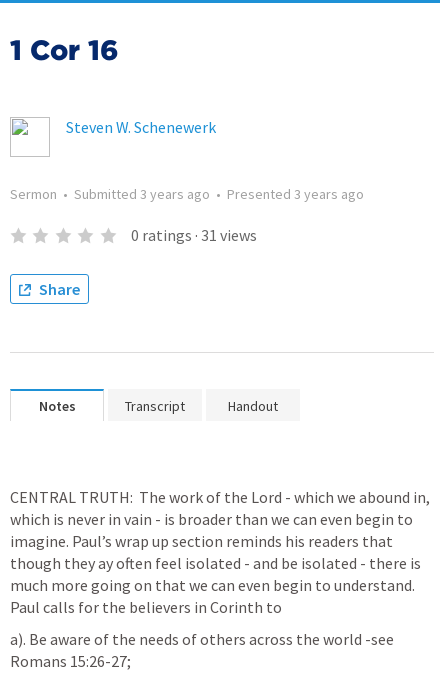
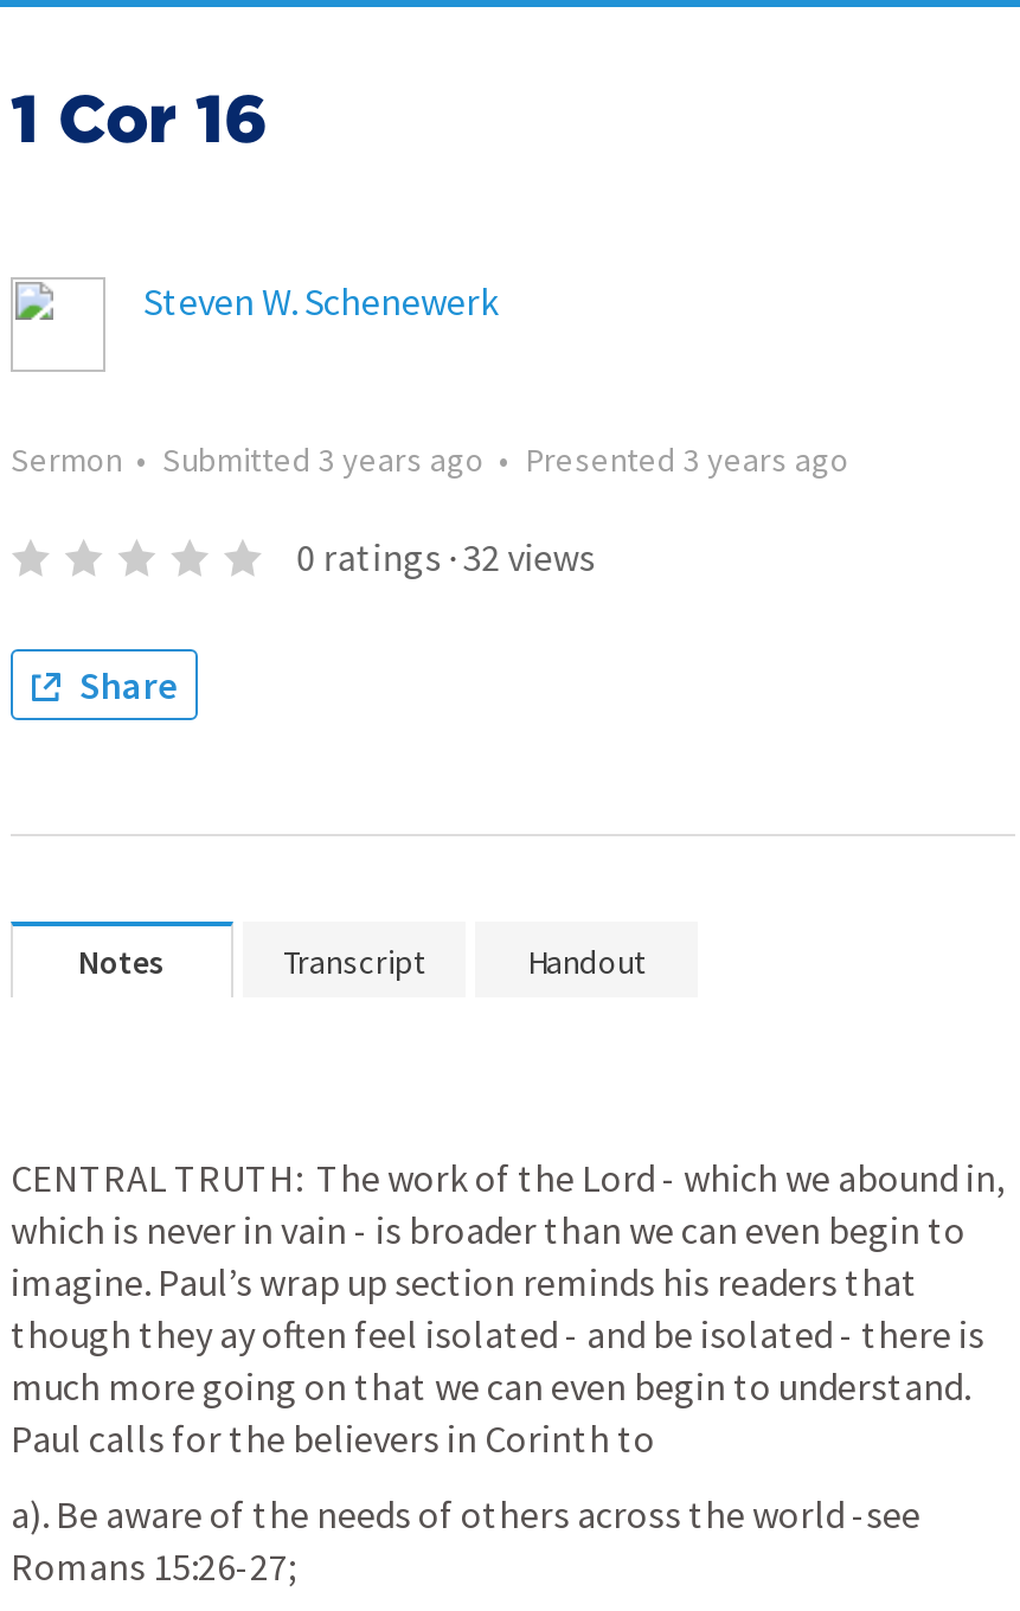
[131,225,257,245] 0 ratings · 31 views -> [297,533,595,580] 0 ratings · 32 views

